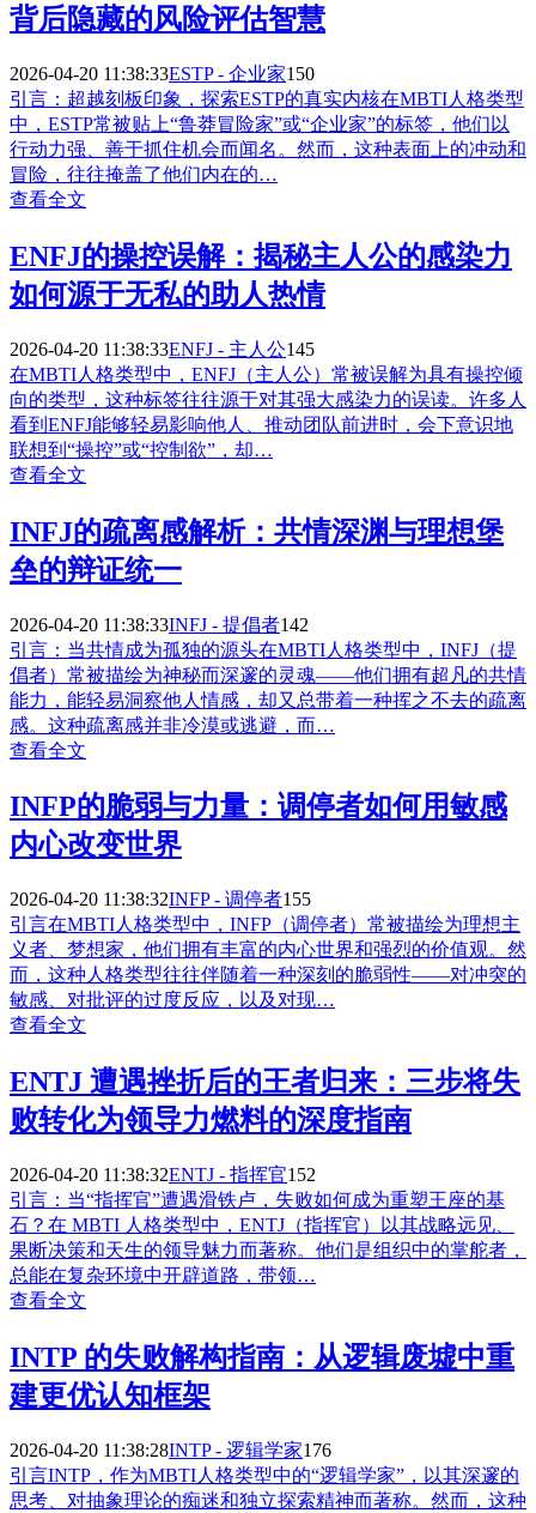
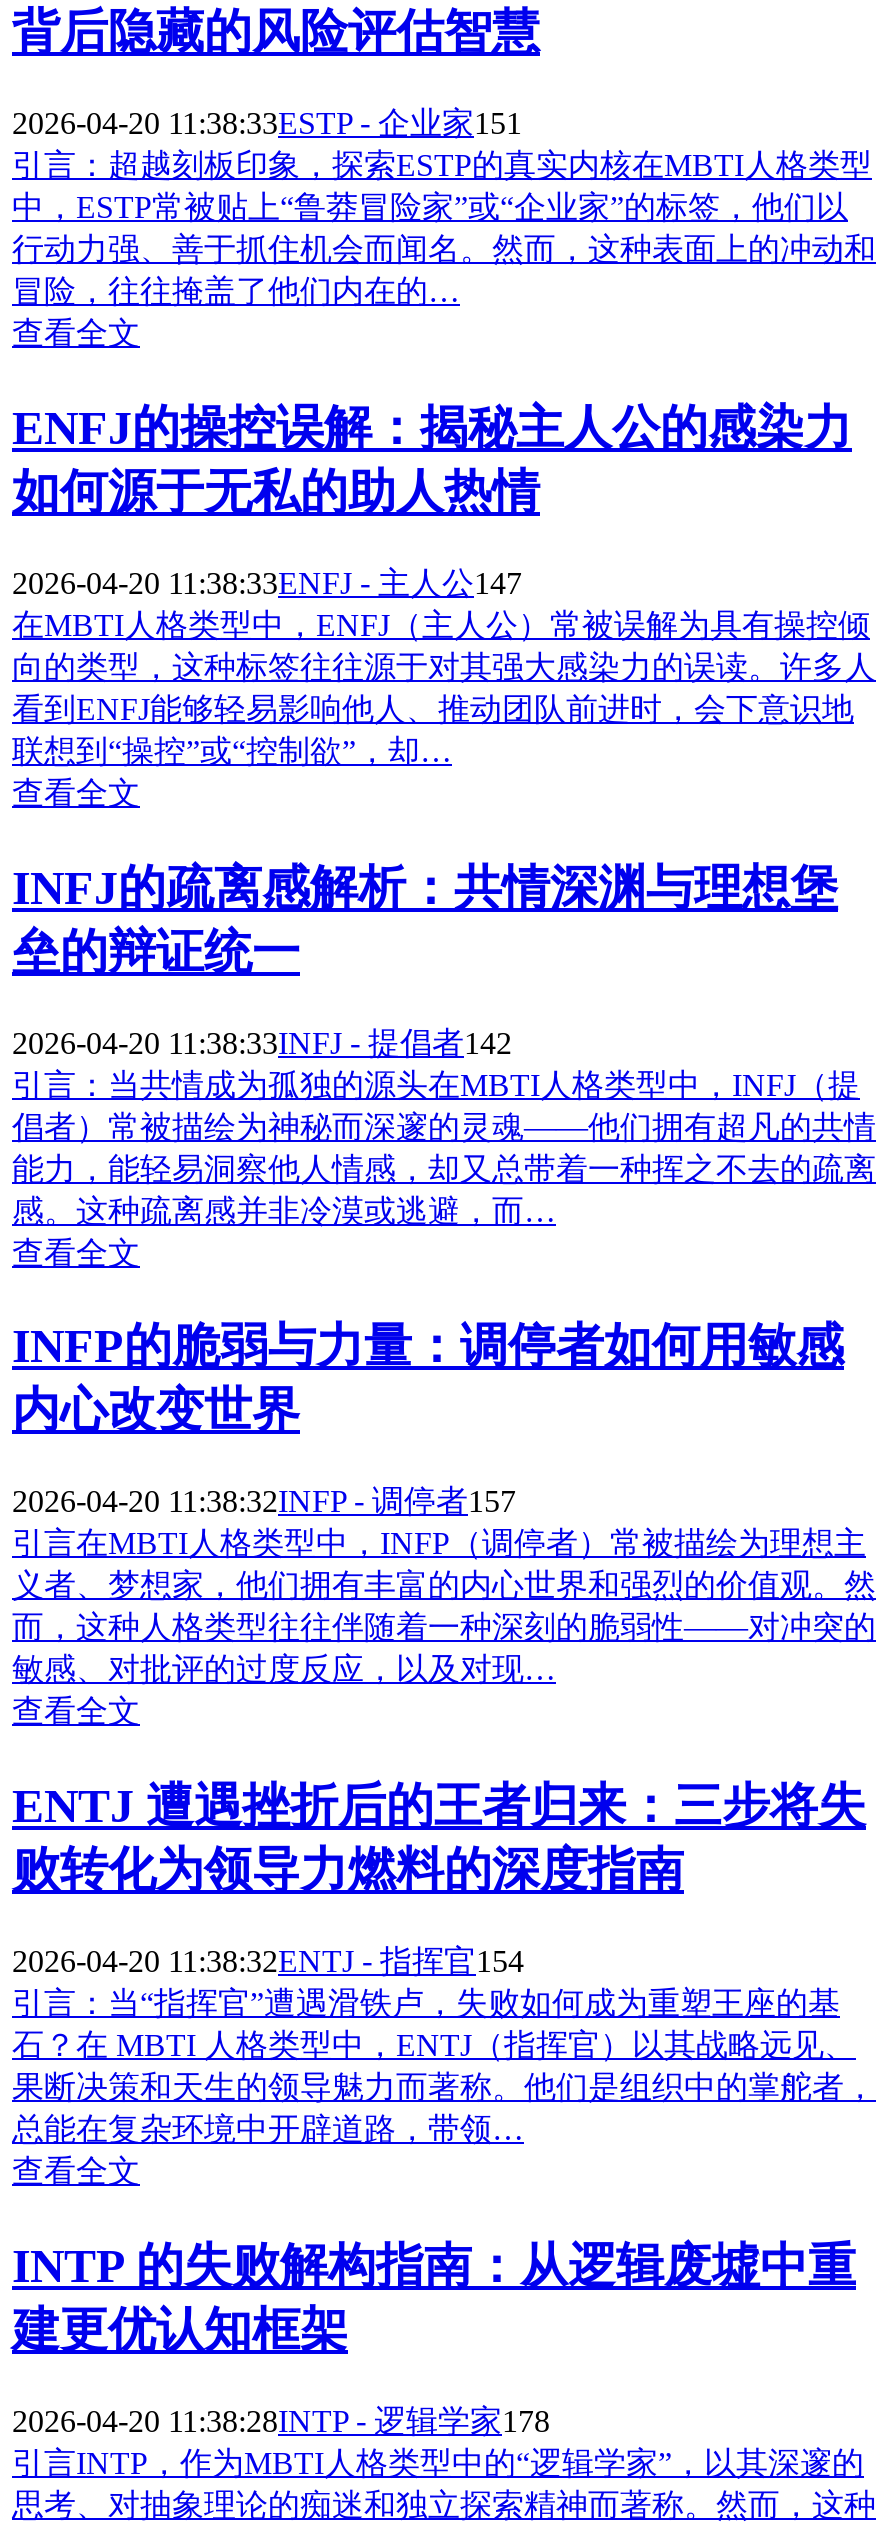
[10,63,315,84] 2026-04-20 11:38:33ESTP - 企业家150 -> [12,106,522,140] 2026-04-20 11:38:33ESTP - 企业家151
[10,339,315,359] 2026-04-20 11:38:33ENFJ - 主人公145 -> [12,565,522,599] 2026-04-20 11:38:33ENFJ - 主人公147
[10,889,311,910] 2026-04-20 11:38:32INFP - 调停者155 -> [12,1485,516,1519] 2026-04-20 11:38:32INFP - 调停者157
[10,1165,316,1185] 2026-04-20 11:38:32ENTJ - 指挥官152 -> [12,1944,524,1978] 2026-04-20 11:38:32ENTJ - 指挥官154
[10,1440,331,1460] 2026-04-20 11:38:28INTP - 逻辑学家176 -> [12,2404,550,2438] 2026-04-20 11:38:28INTP - 逻辑学家178

